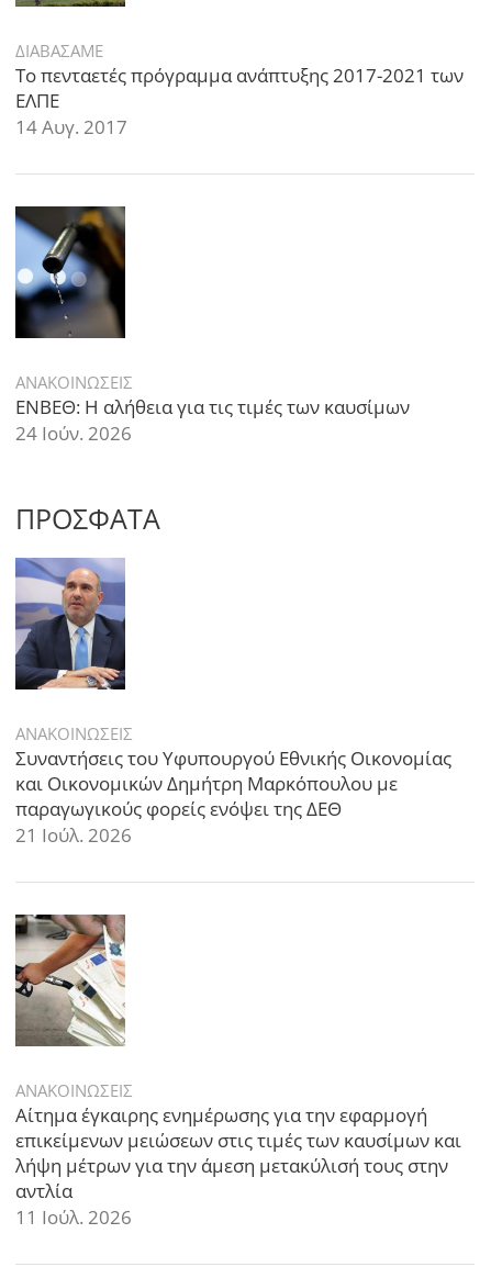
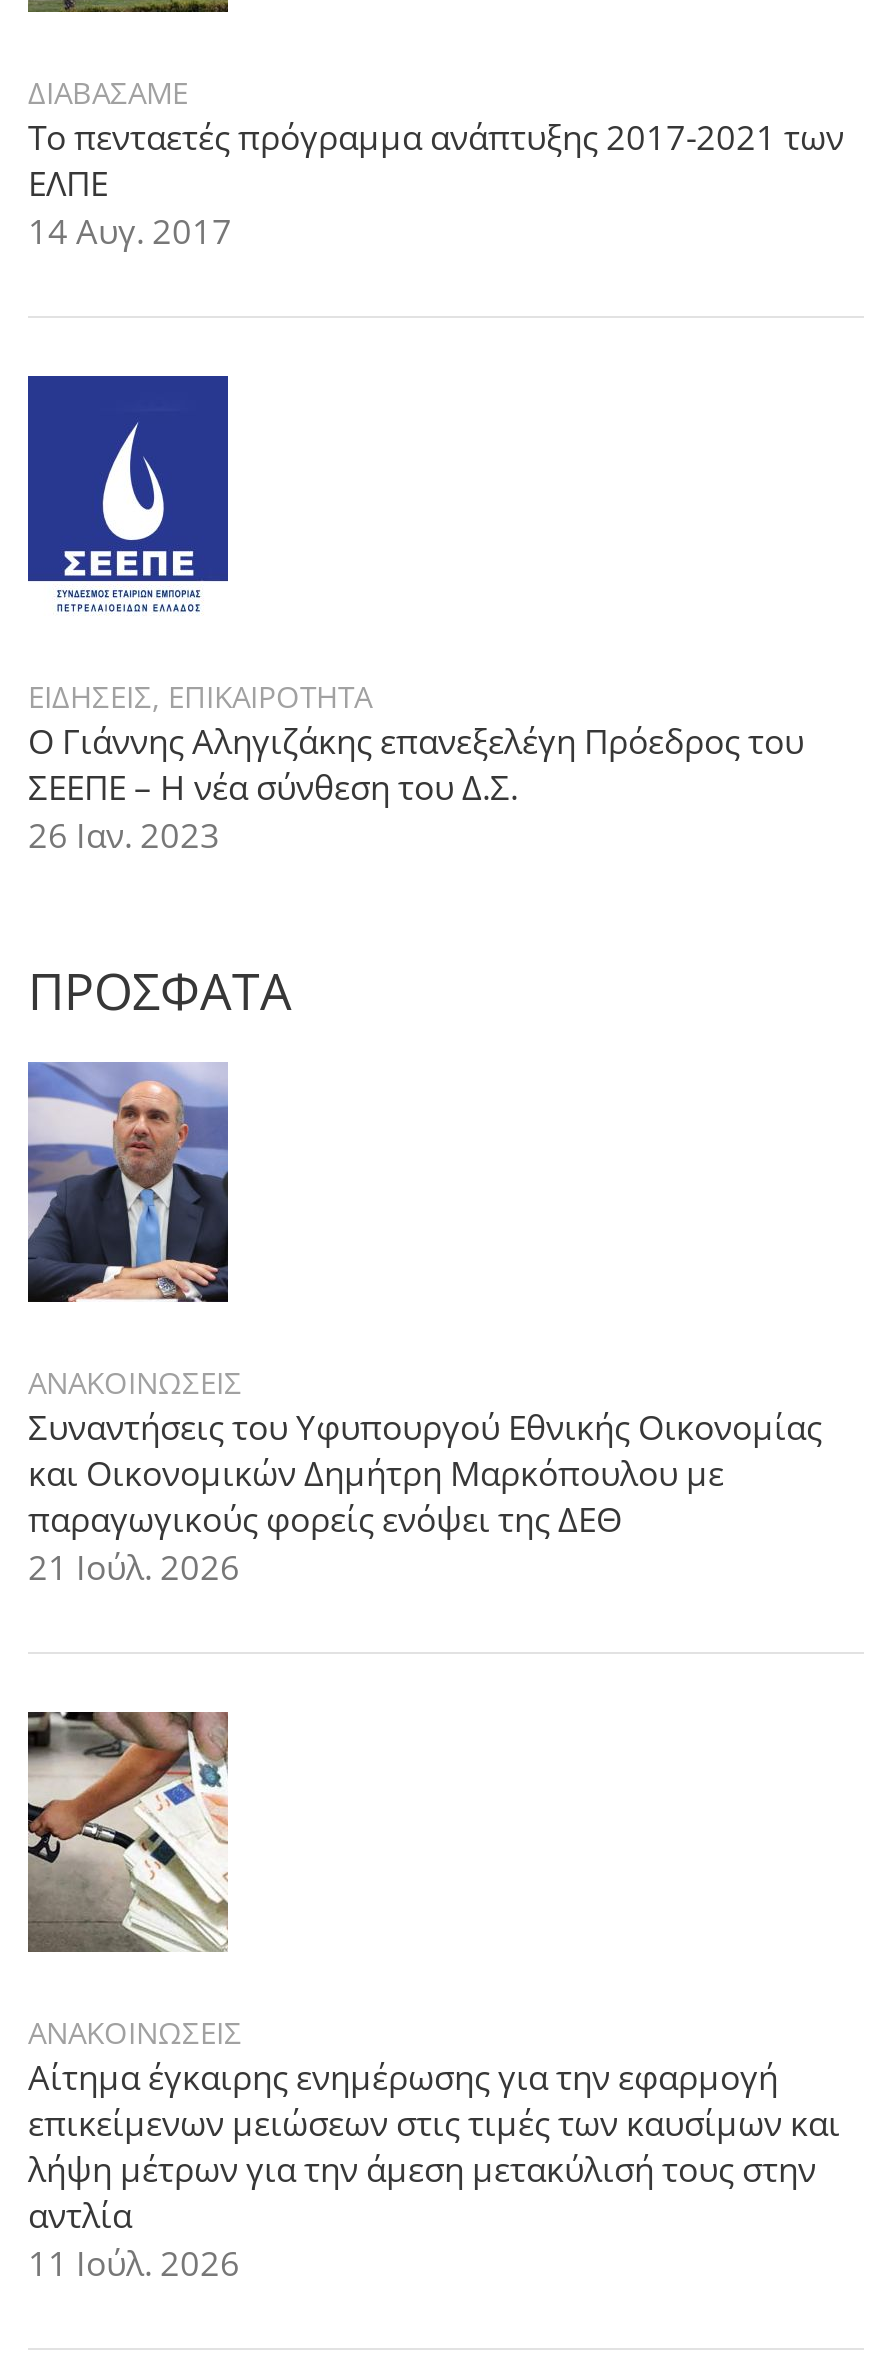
[14,205,410,446] [image] | ΑΝΑΚΟΙΝΩΣΕΙΣ | ΕΝΒΕΘ: Η αλήθεια για τις τιμές των καυσίμων | 24 Ιούν. 2026 -> [26,374,804,858] [image] | ΕΙΔΗΣΕΙΣ, ΕΠΙΚΑΙΡΟΤΗΤΑ | Ο Γιάννης Αληγιζάκης επανεξελέγη Πρόεδρος του | ΣΕΕΠΕ – Η νέα σύνθεση του Δ.Σ. | 26 Ιαν. 2023

